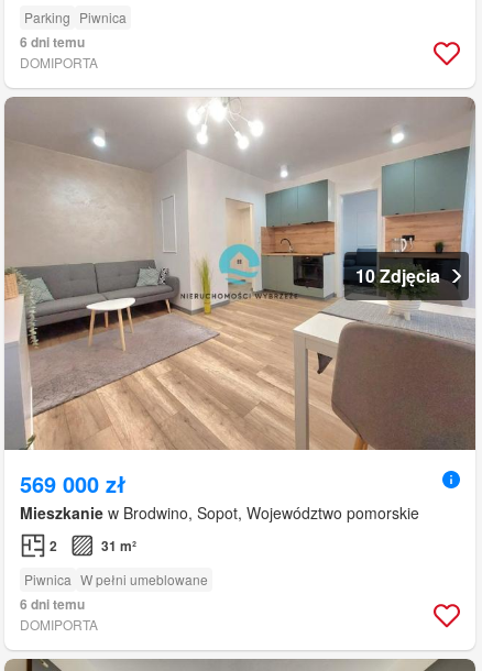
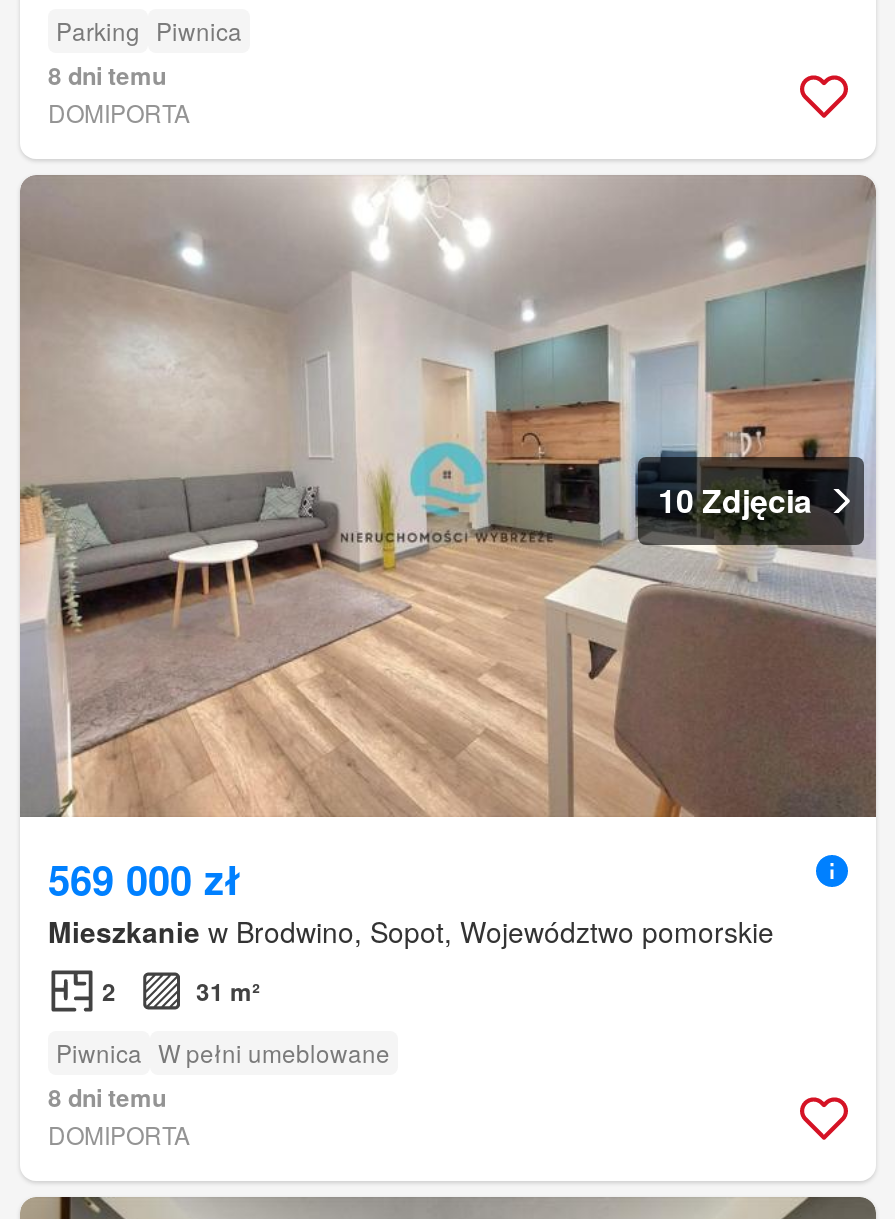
[20,32,85,52] 6 dni temu -> [48,58,166,94] 8 dni temu
[20,594,85,614] 6 dni temu -> [48,1080,166,1116] 8 dni temu

